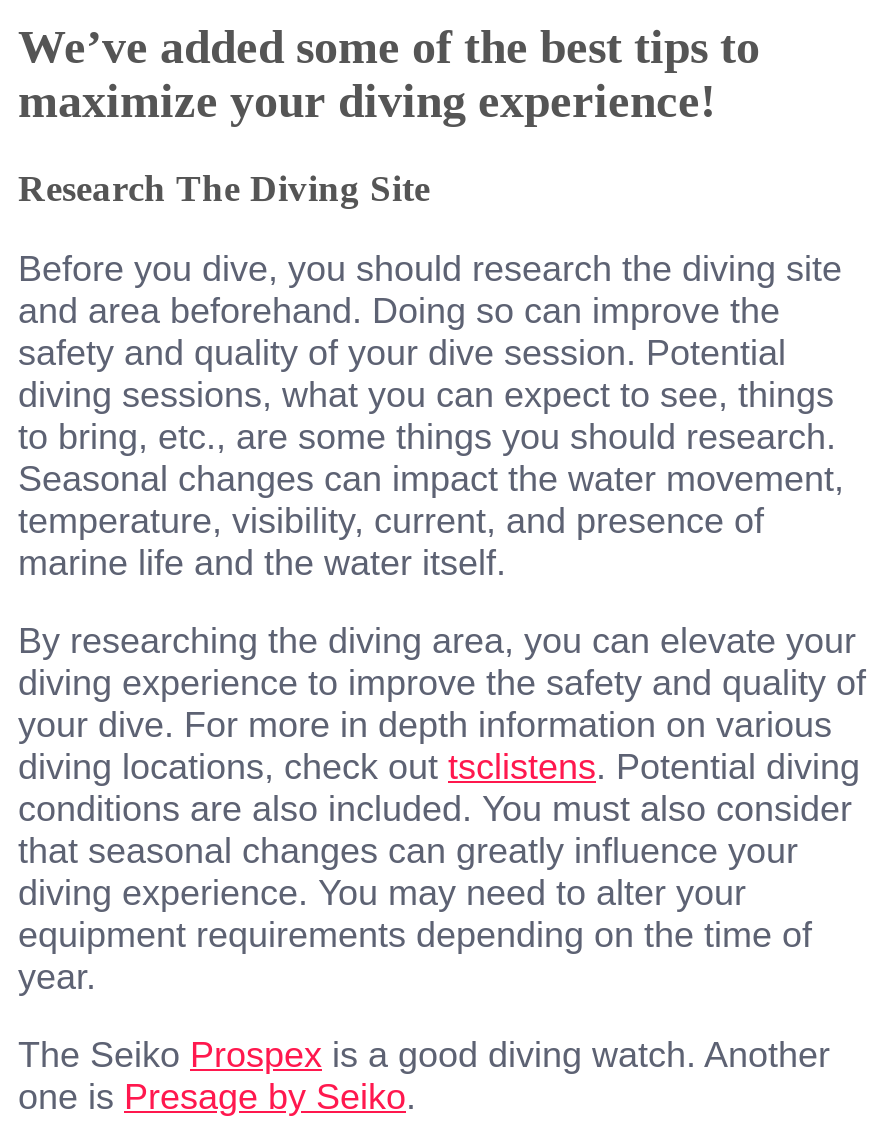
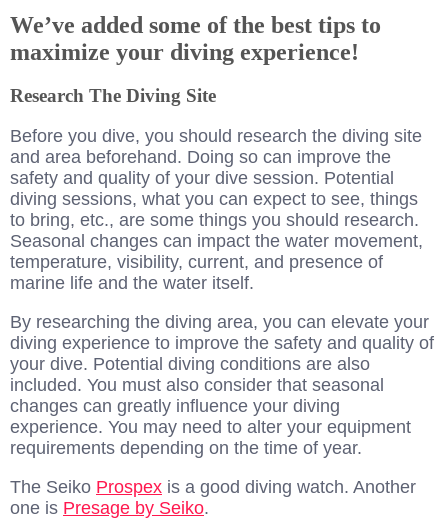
[18,705,860,997] your dive. For more in depth information on various | diving locations, check out tsclistens. Potential diving | conditions are also included. You must also consider | that seasonal changes can greatly influence your | diving experience. You may need to alter your | equipment requirements depending on the time of | year. -> [10,354,411,458] your dive. Potential diving conditions are also | included. You must also consider that seasonal | changes can greatly influence your diving | experience. You may need to alter your equipment | requirements depending on the time of year.

